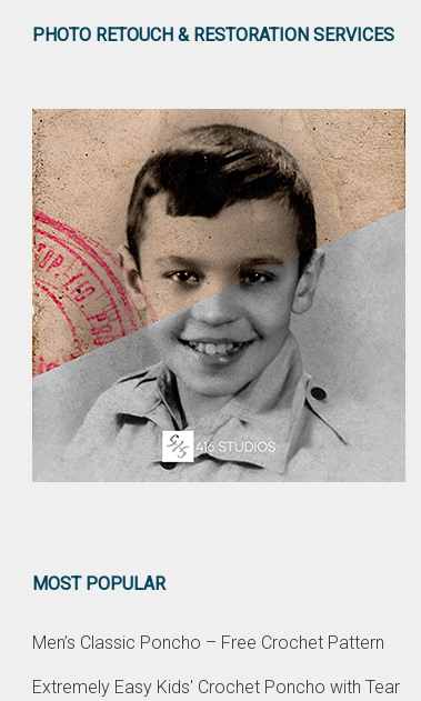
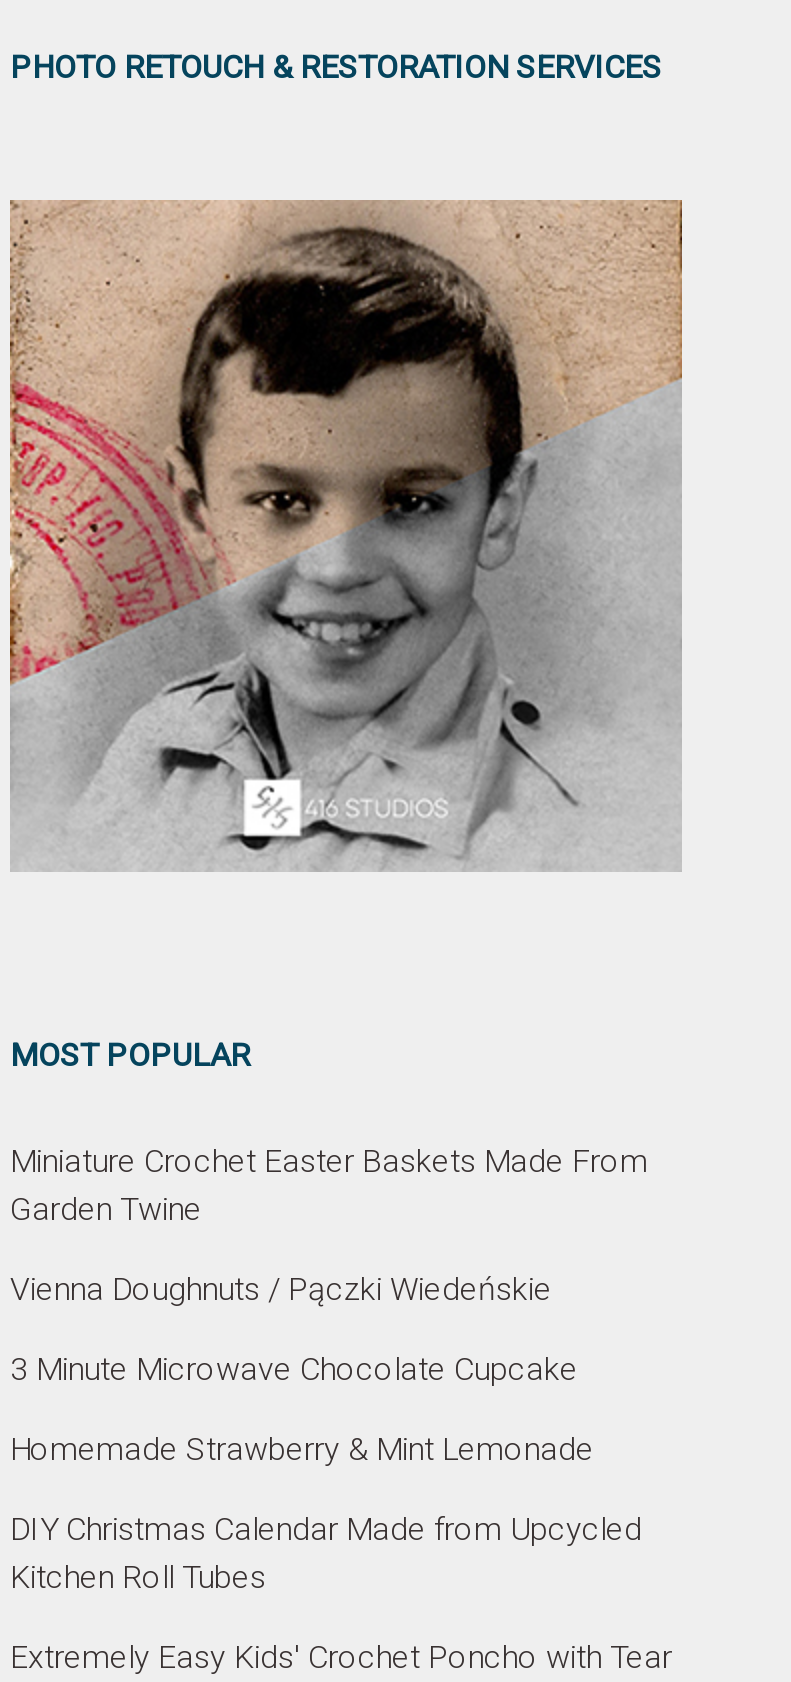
[32,632,384,653] Men’s Classic Poncho – Free Crochet Pattern -> [10,1142,648,1596] Miniature Crochet Easter Baskets Made From | Garden Twine | Vienna Doughnuts / Pączki Wiedeńskie | 3 Minute Microwave Chocolate Cupcake | Homemade Strawberry & Mint Lemonade | DIY Christmas Calendar Made from Upcycled | Kitchen Roll Tubes

